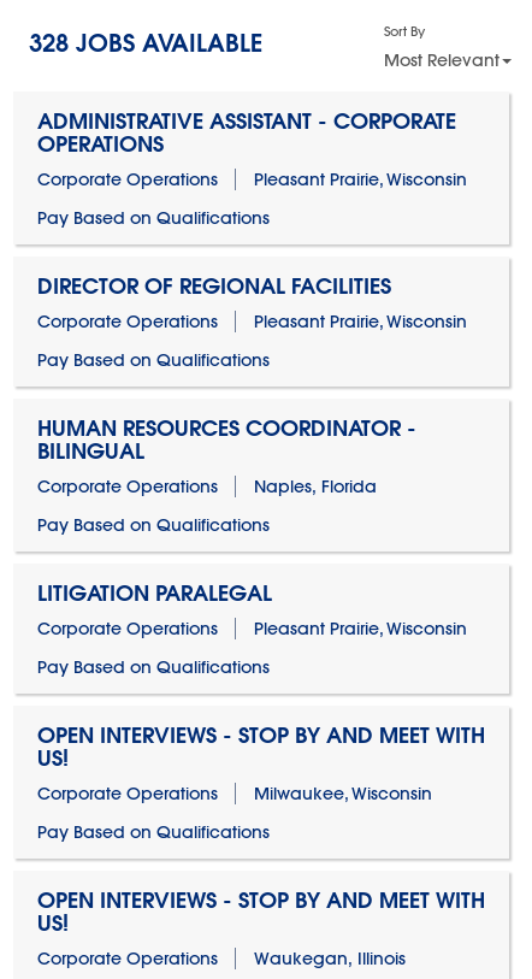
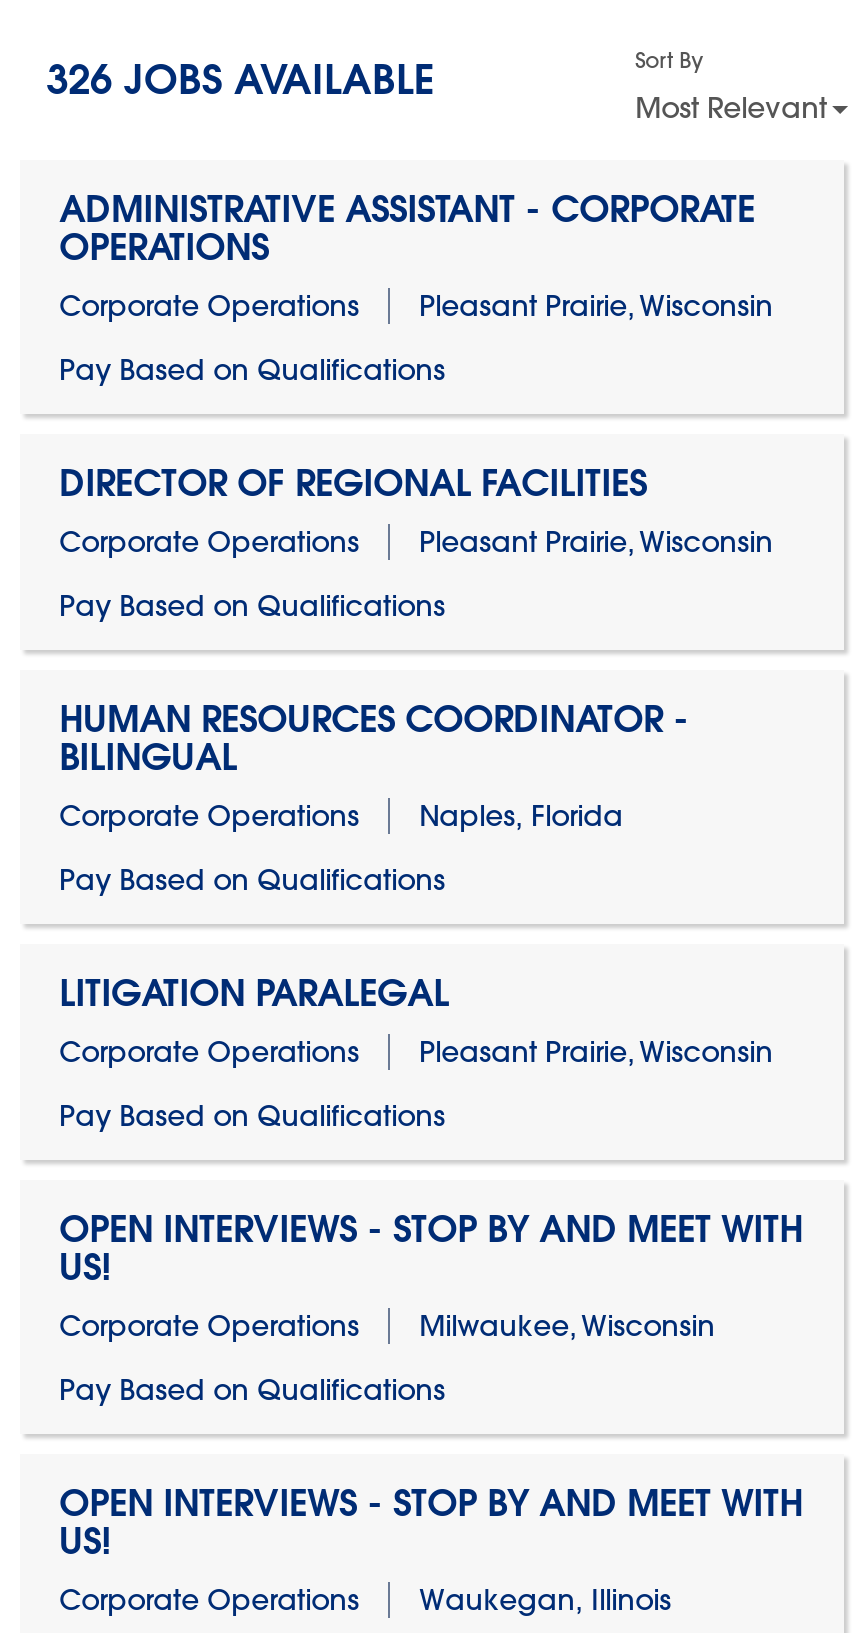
[29,26,262,58] 328 JOBS AVAILABLE -> [46,52,434,104] 326 JOBS AVAILABLE

